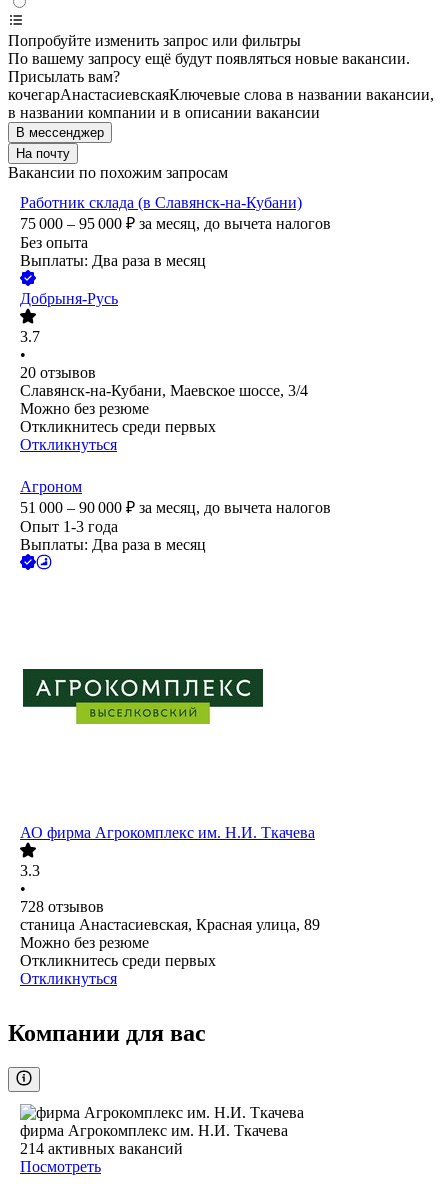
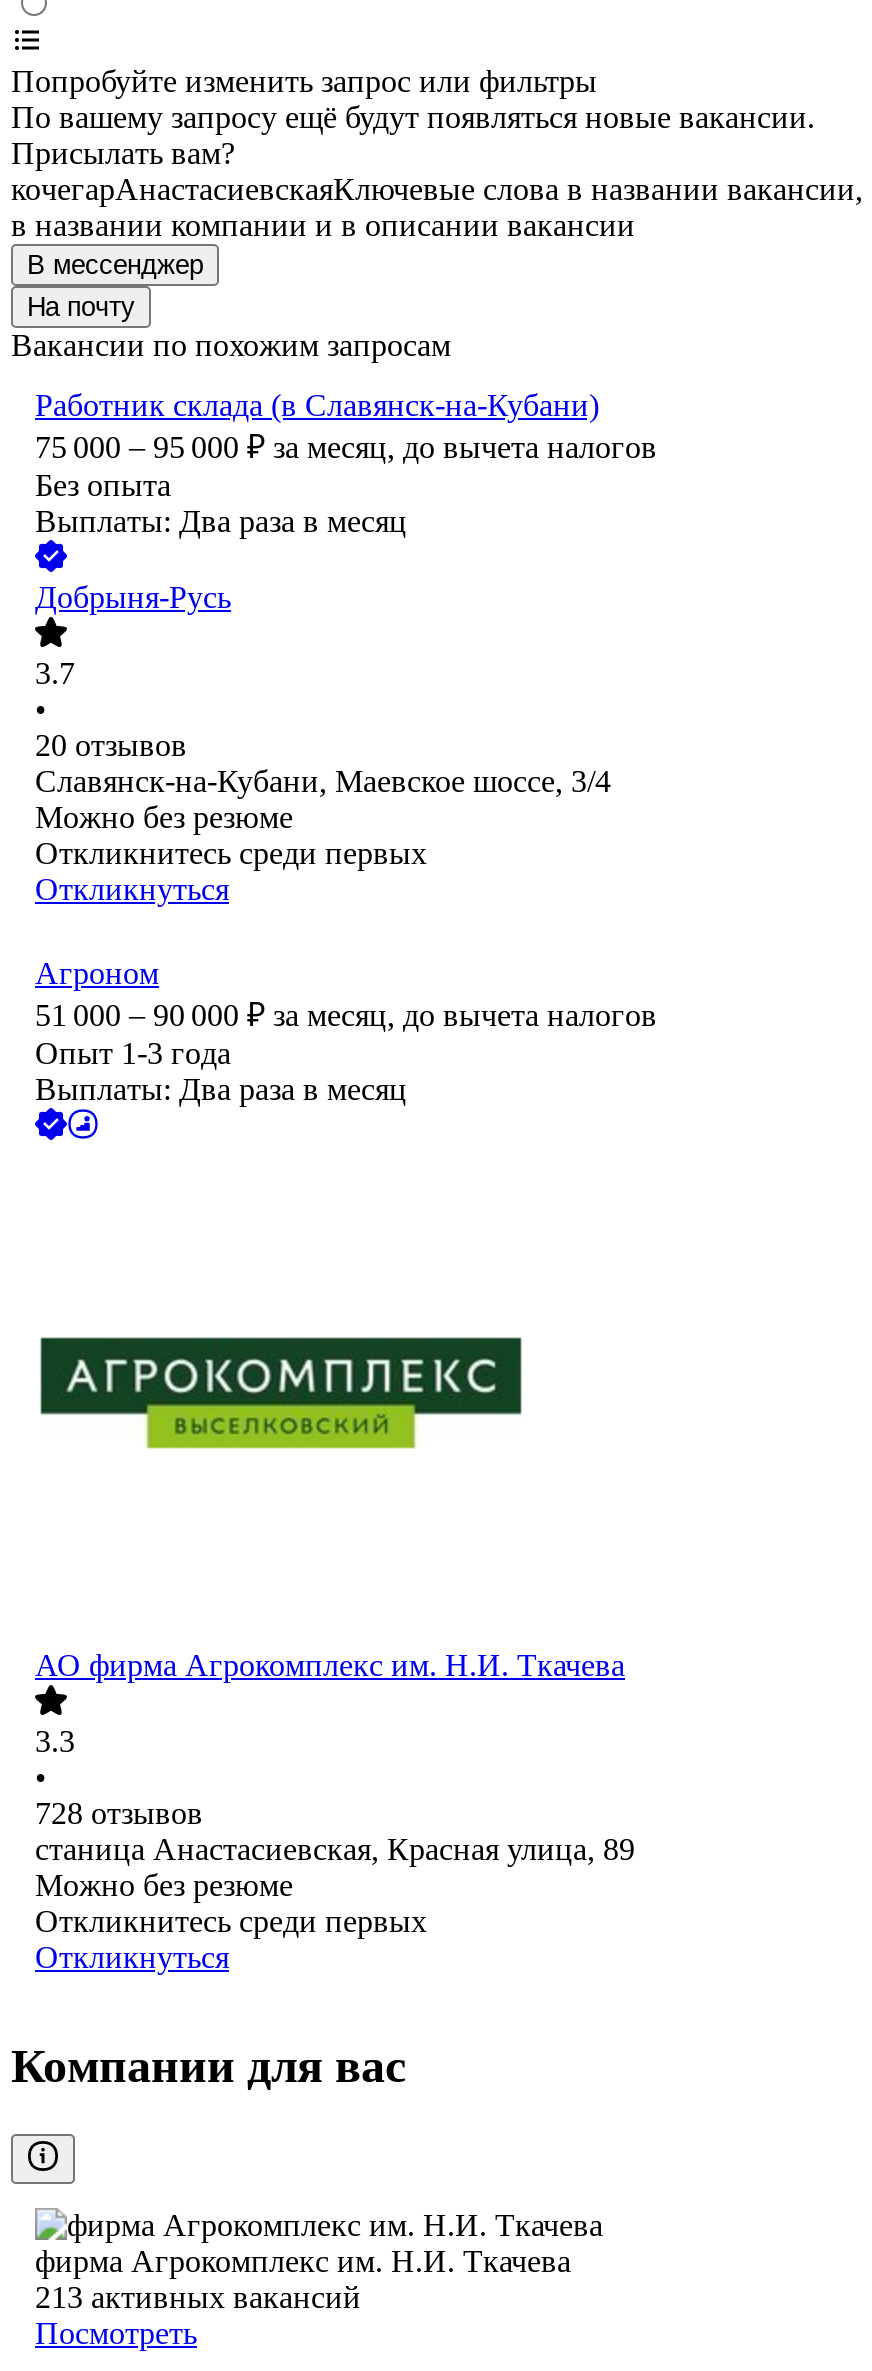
[20,1140,183,1157] 214 активных вакансий -> [35,2281,361,2315] 213 активных вакансий

